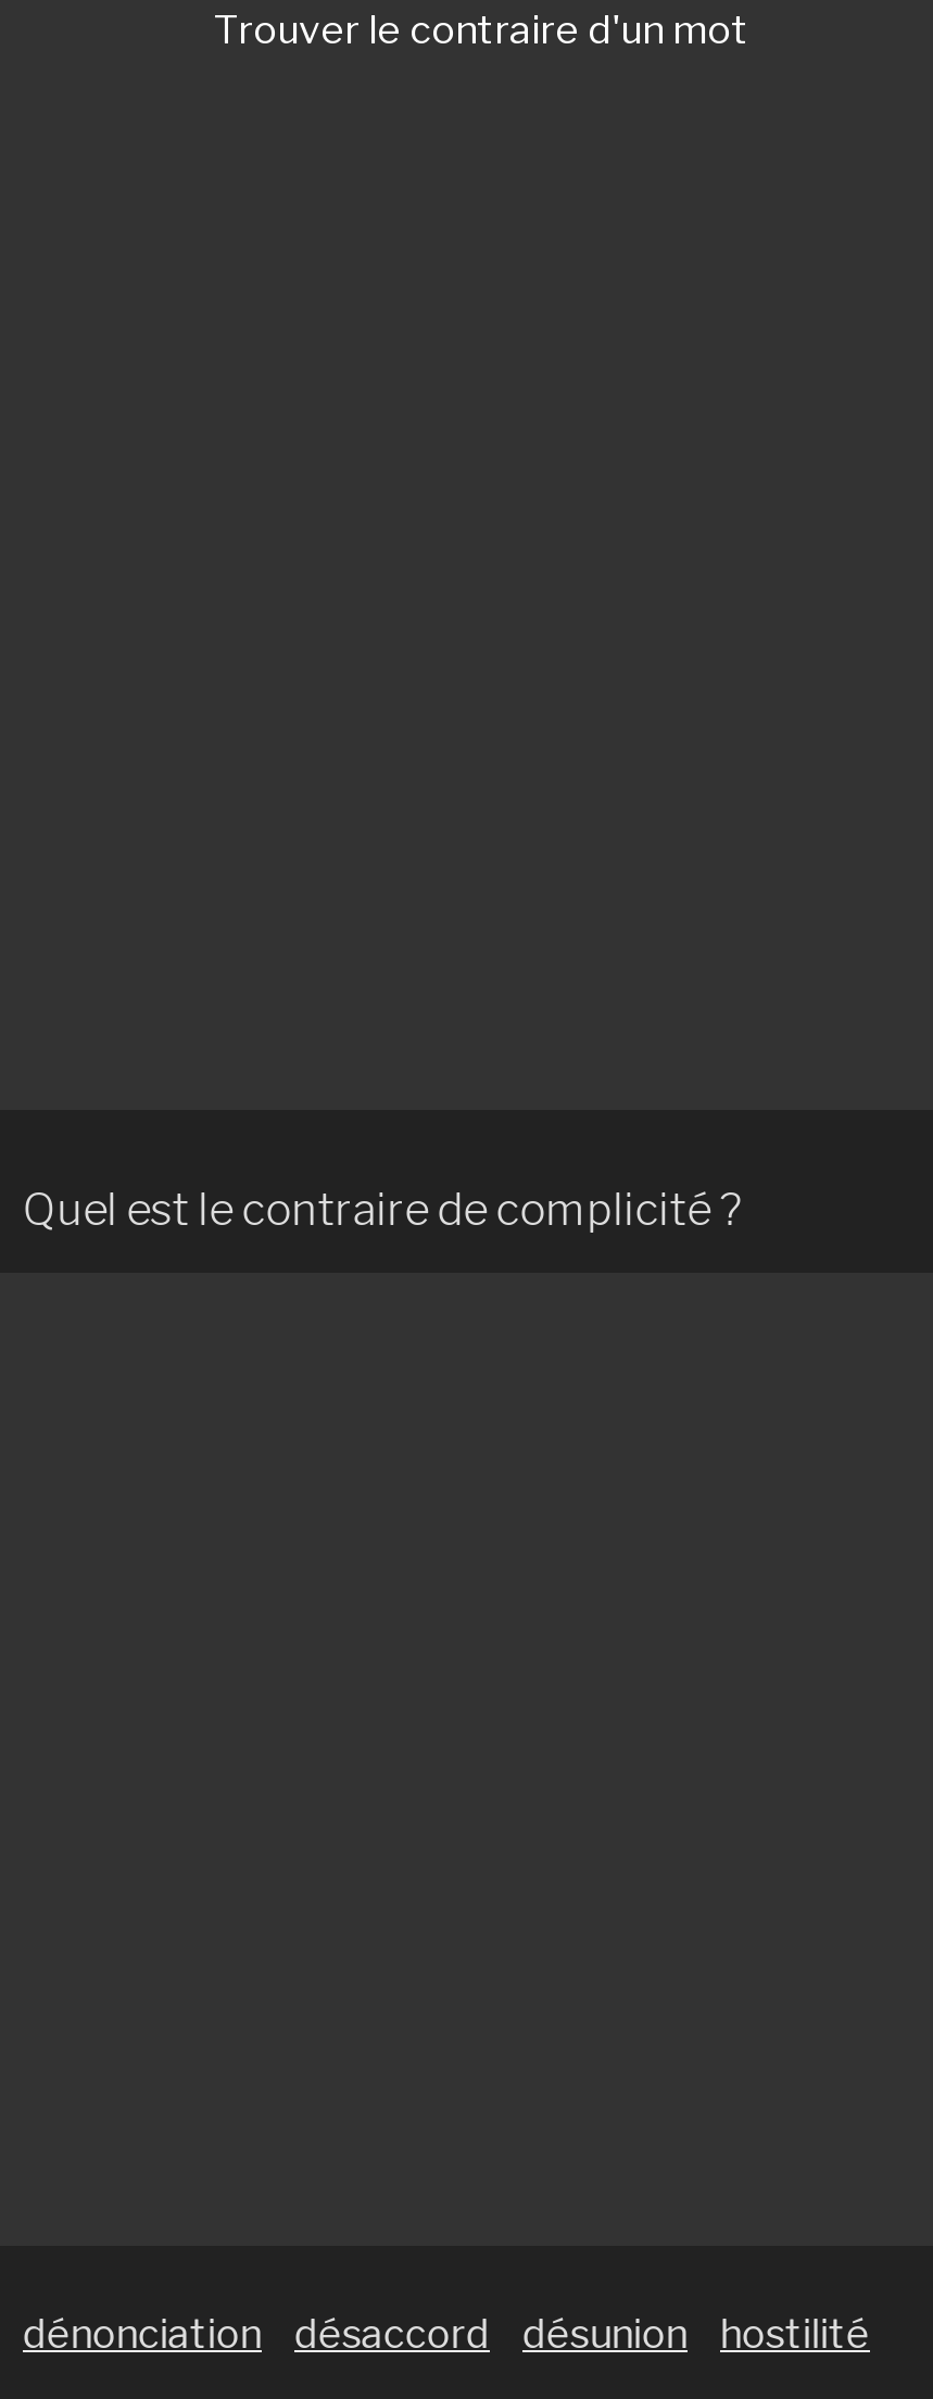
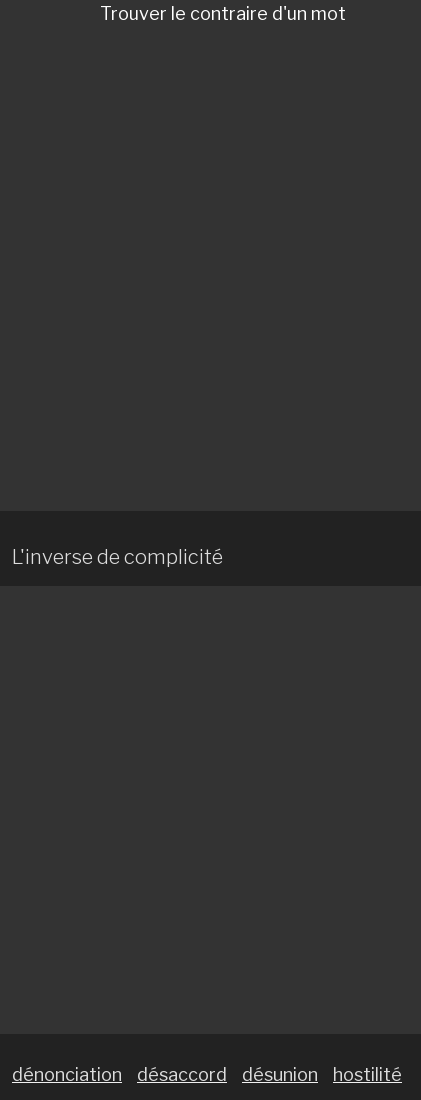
[22,1183,741,1235] Quel est le contraire de complicité ? -> [12,545,223,569] L'inverse de complicité

